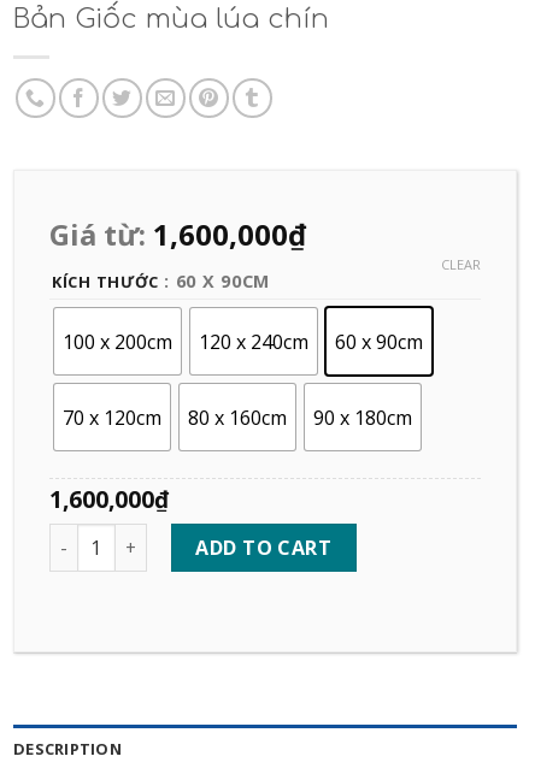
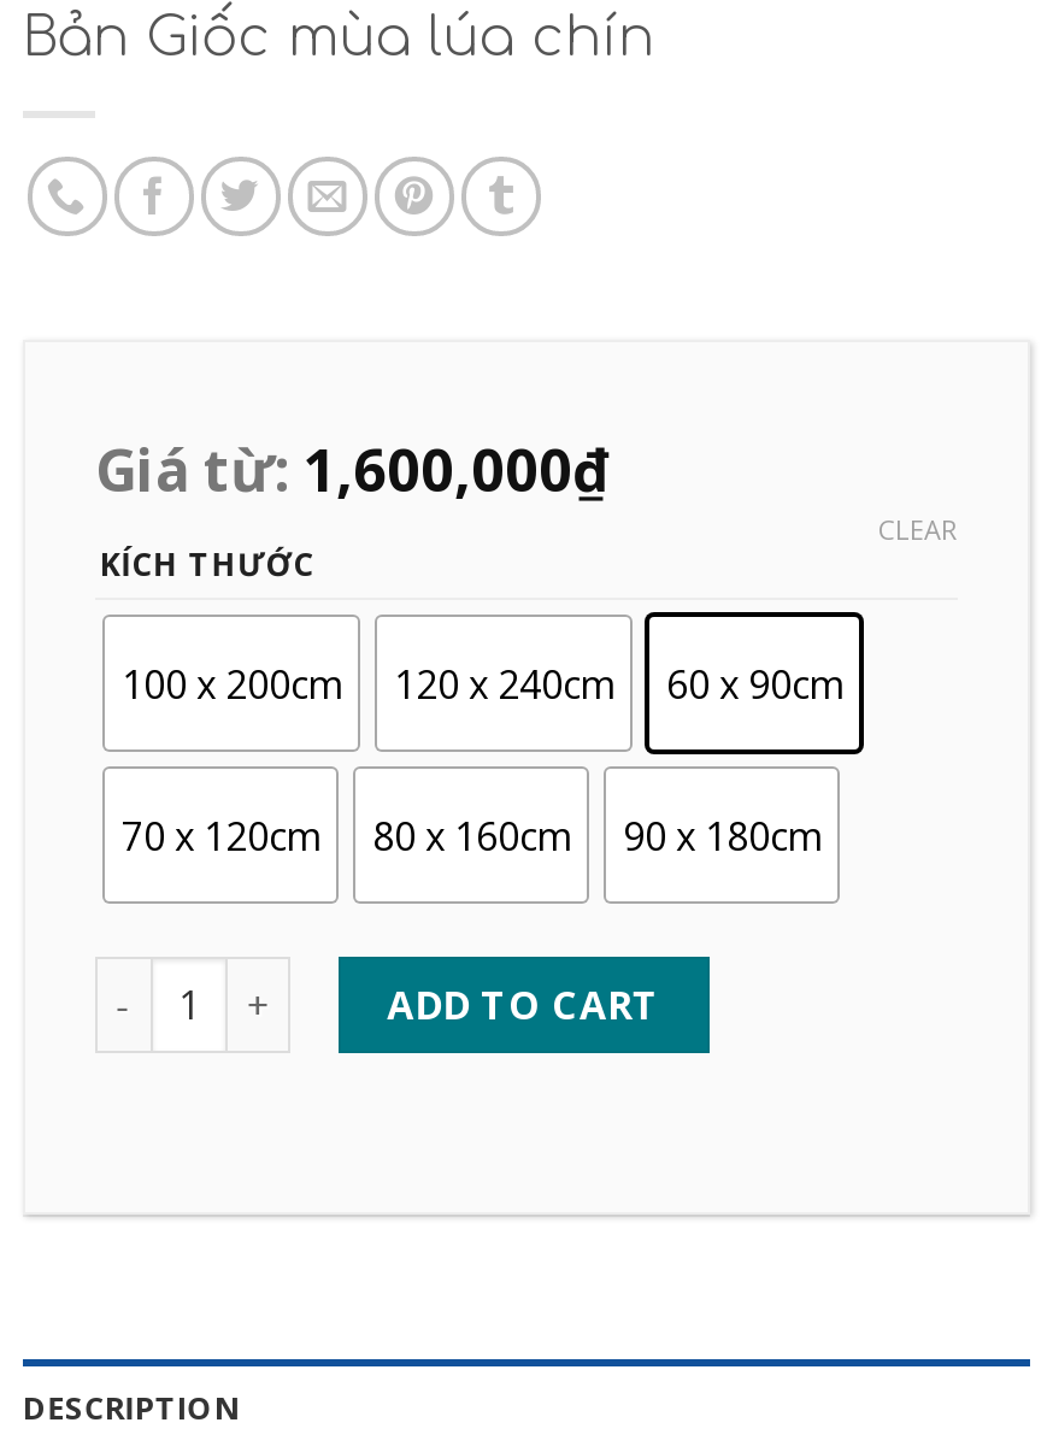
[52,270,270,293] KÍCH THƯỚC : 60 X 90CM -> [100,542,315,586] KÍCH THƯỚC
[49,483,169,516] 1,600,000₫ -> none

